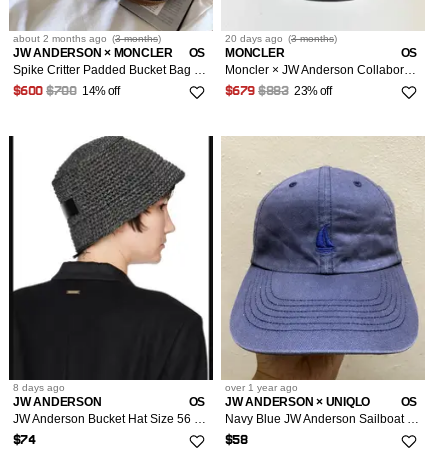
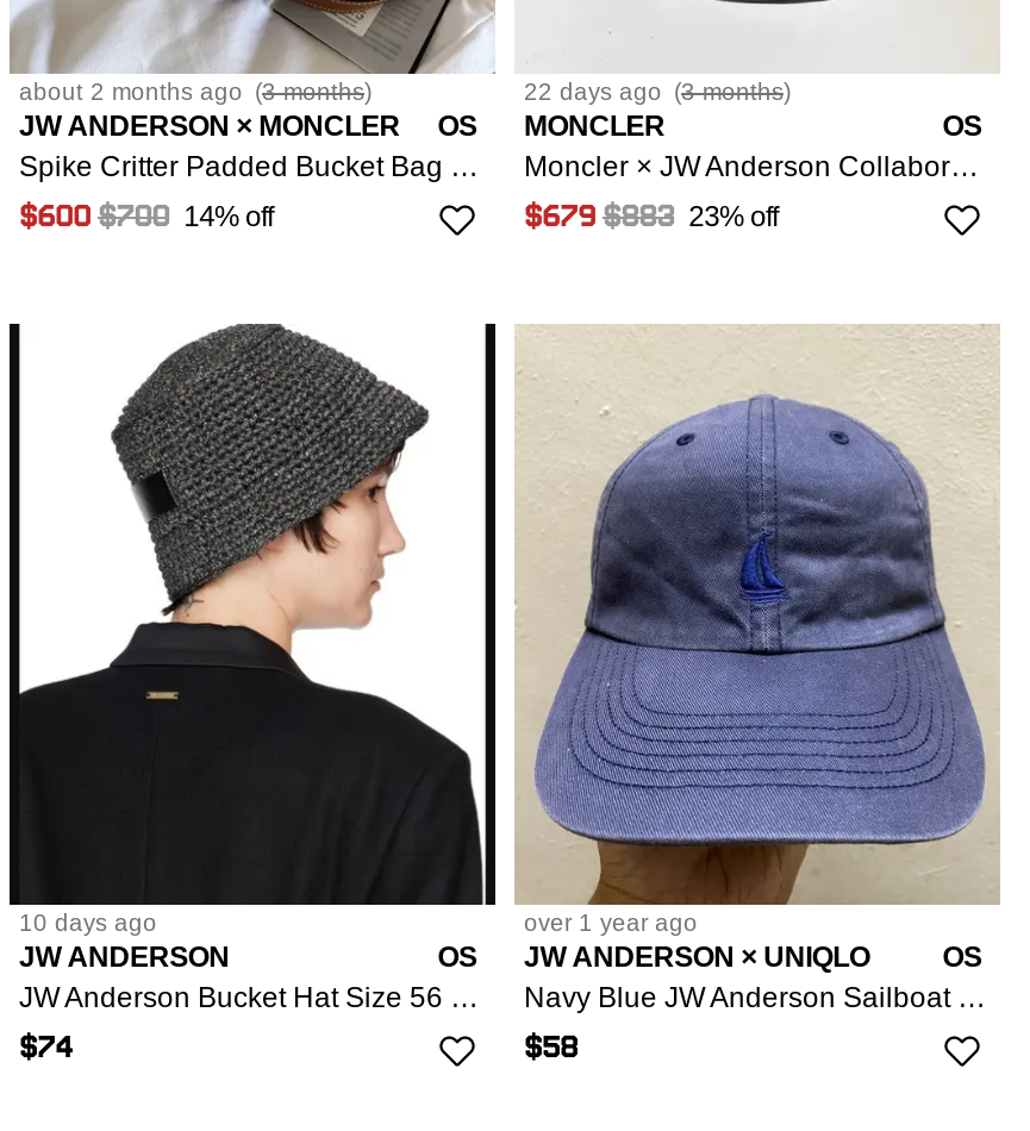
[225,33,337,44] 20 days ago (3 months) -> [524,78,791,104] 22 days ago (3 months)
[13,382,65,393] 8 days ago -> [19,911,157,937] 10 days ago

